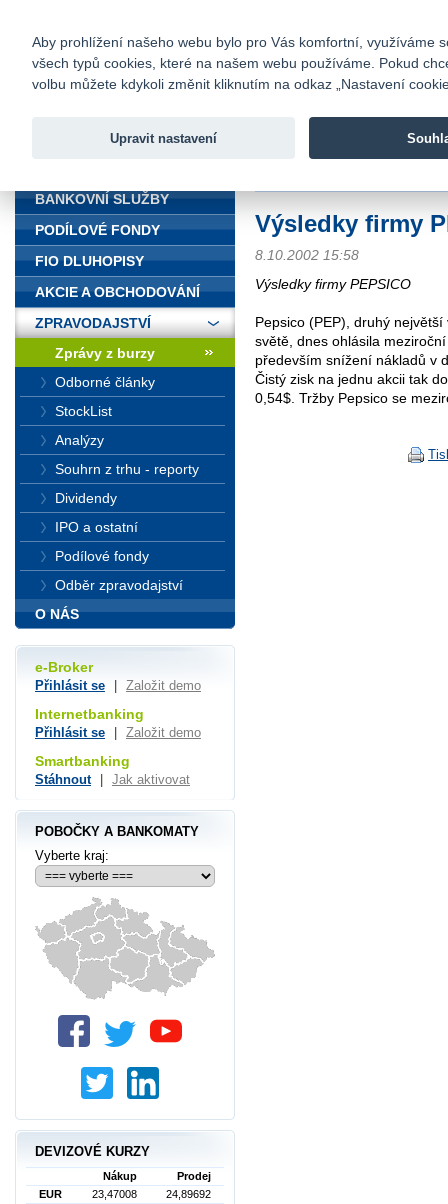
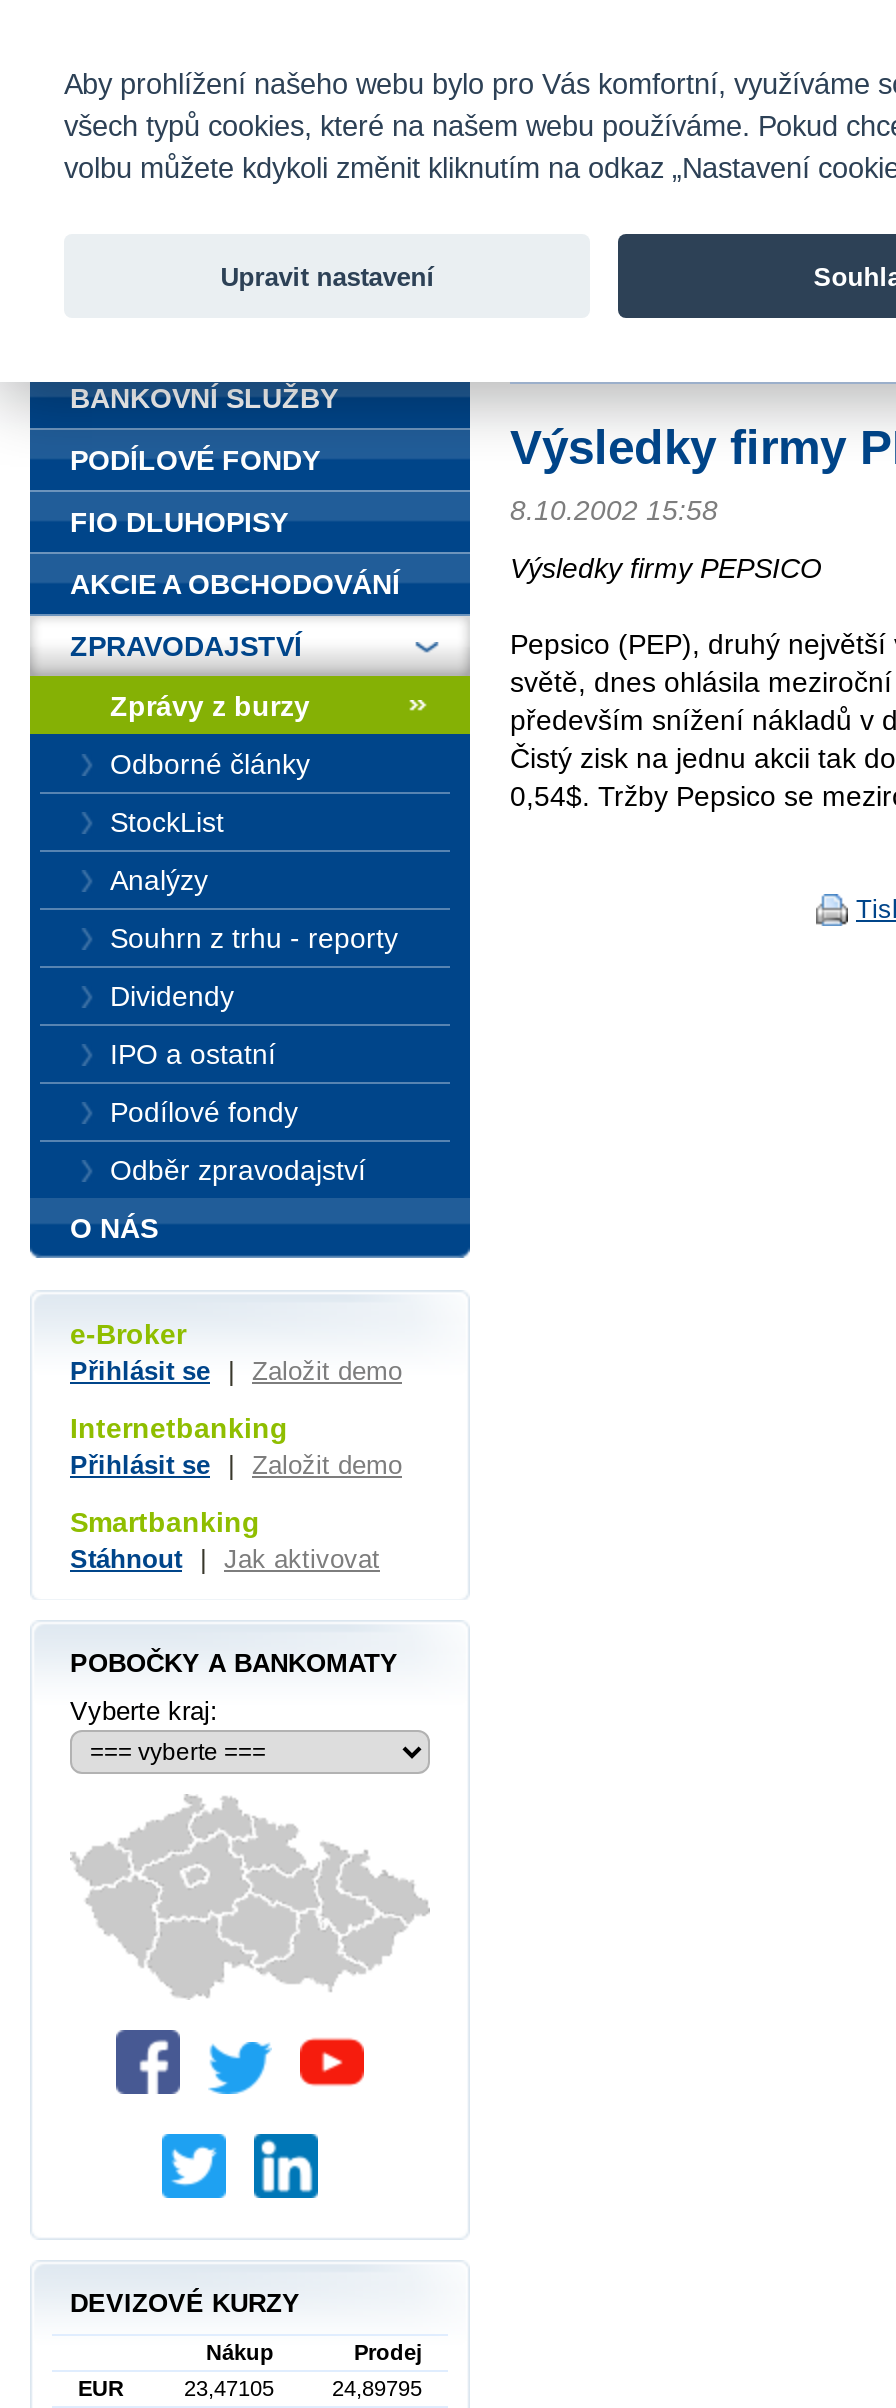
[92,1188,137,1200] 23,47008 -> [184,2376,274,2400] 23,47105
[166,1188,211,1200] 24,89692 -> [332,2376,422,2400] 24,89795

